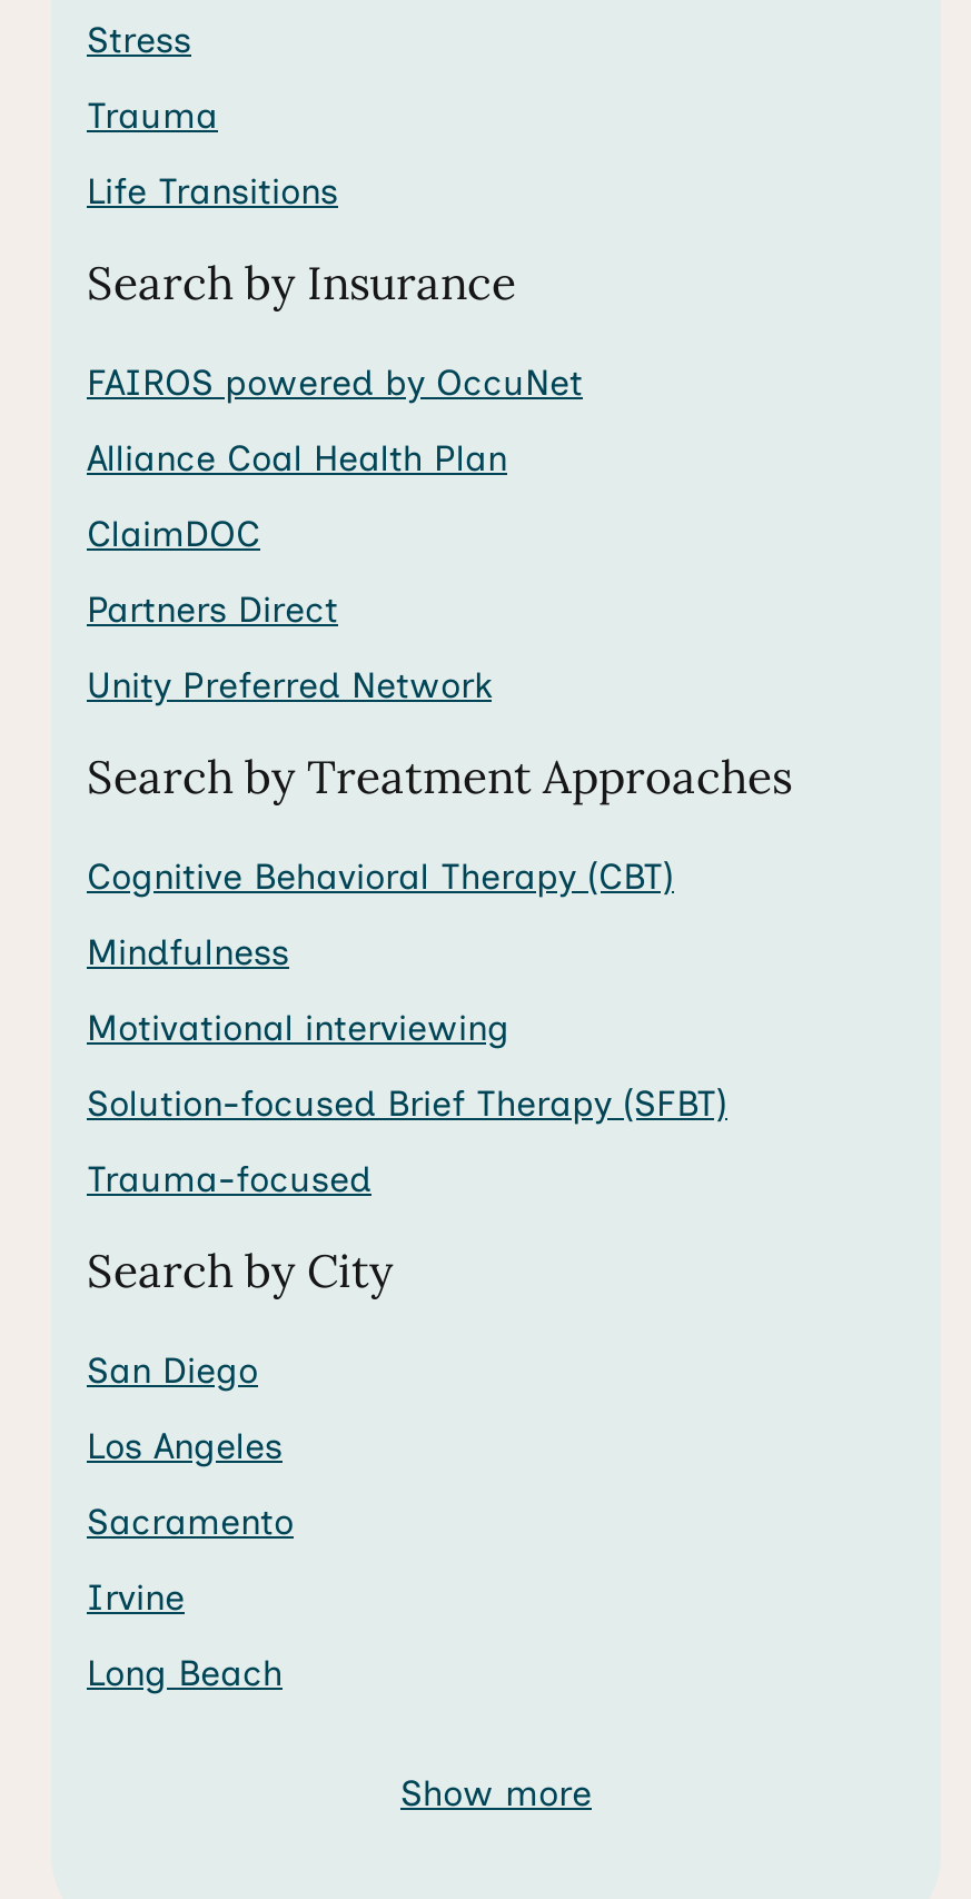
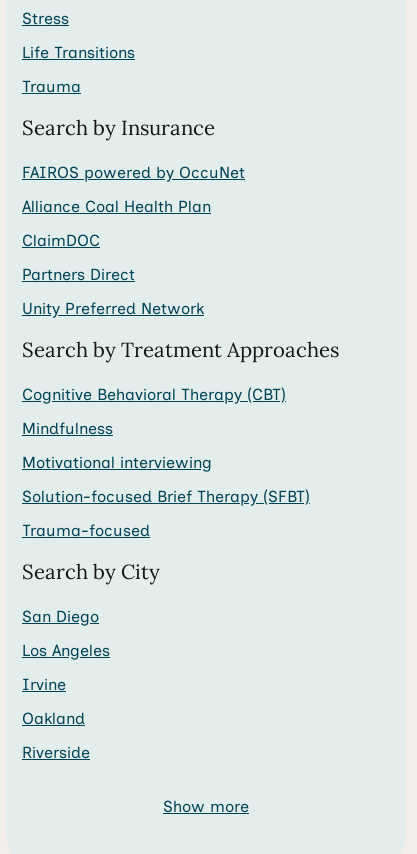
moved [87,95,218,137] -> [22,77,81,96]: Trauma
moved [87,170,338,212] -> [22,43,135,62]: Life Transitions
[87,1501,294,1543] Sacramento -> none
moved [87,1576,185,1619] -> [22,675,66,694]: Irvine
[87,1652,283,1694] Long Beach -> [22,709,90,762] Oakland | Riverside

